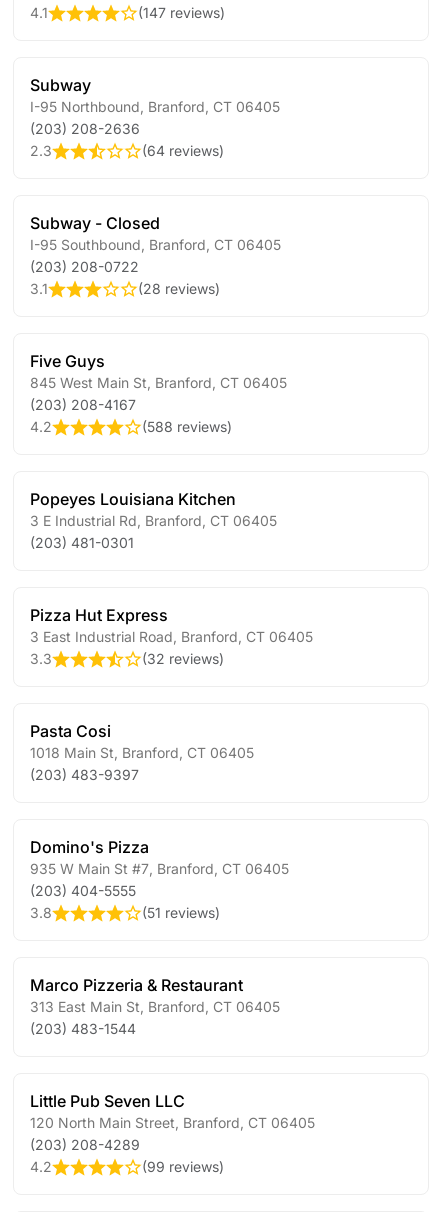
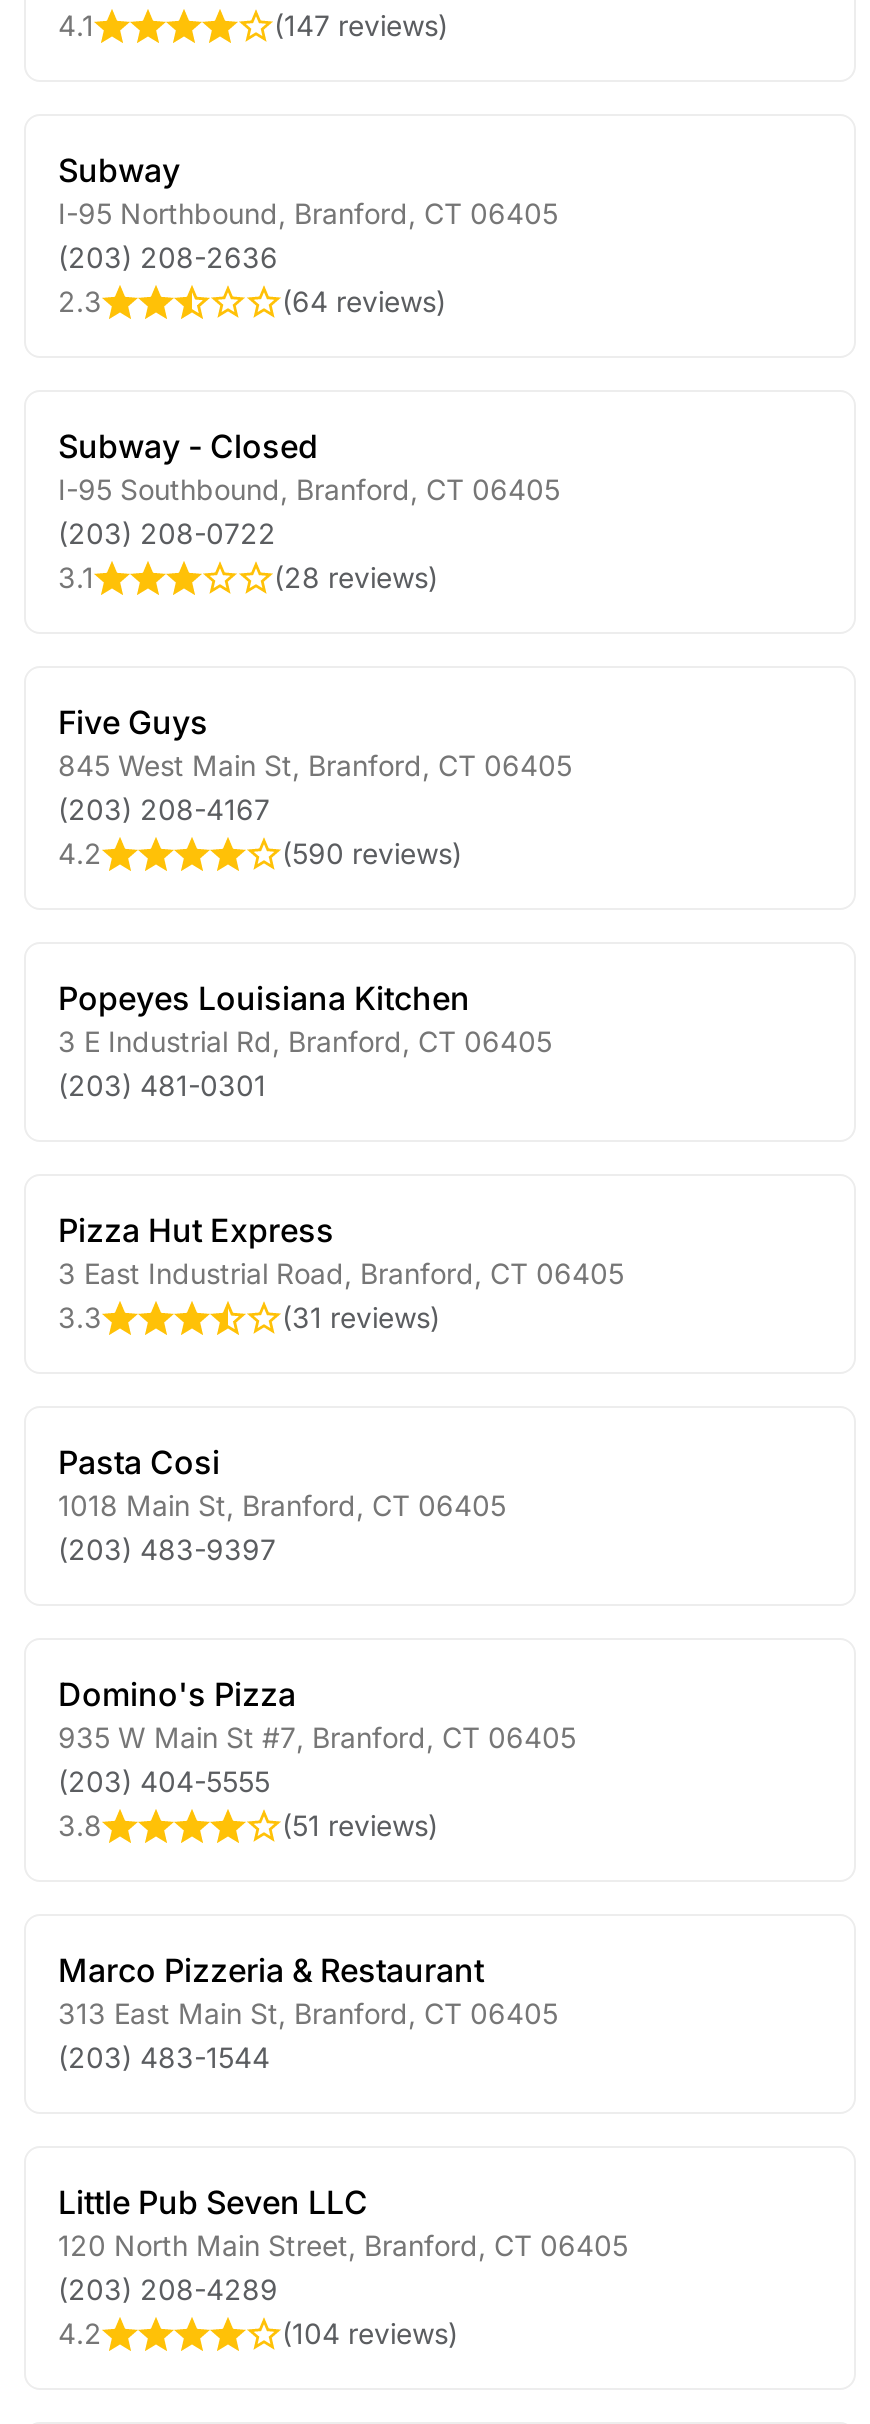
[142,418,232,435] (588 reviews) -> [282,836,462,870] (590 reviews)
[142,650,224,667] (32 reviews) -> [282,1300,440,1334] (31 reviews)
[142,1158,224,1175] (99 reviews) -> [282,2316,458,2350] (104 reviews)

